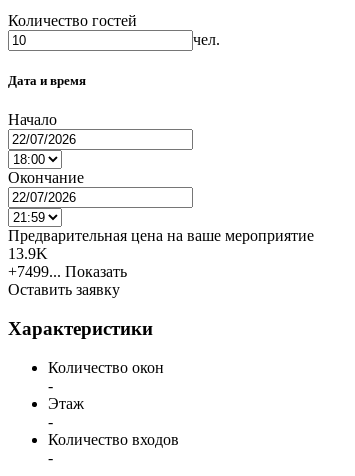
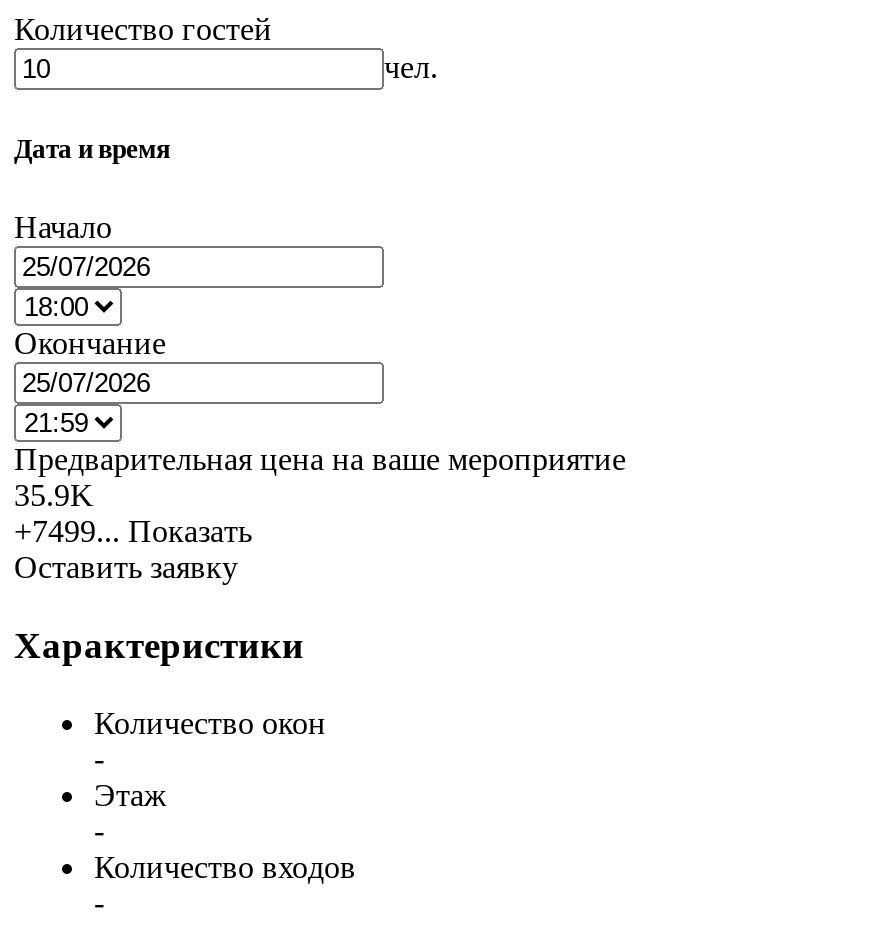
[8,245,48,262] 13.9K -> [14,479,94,513] 35.9K

